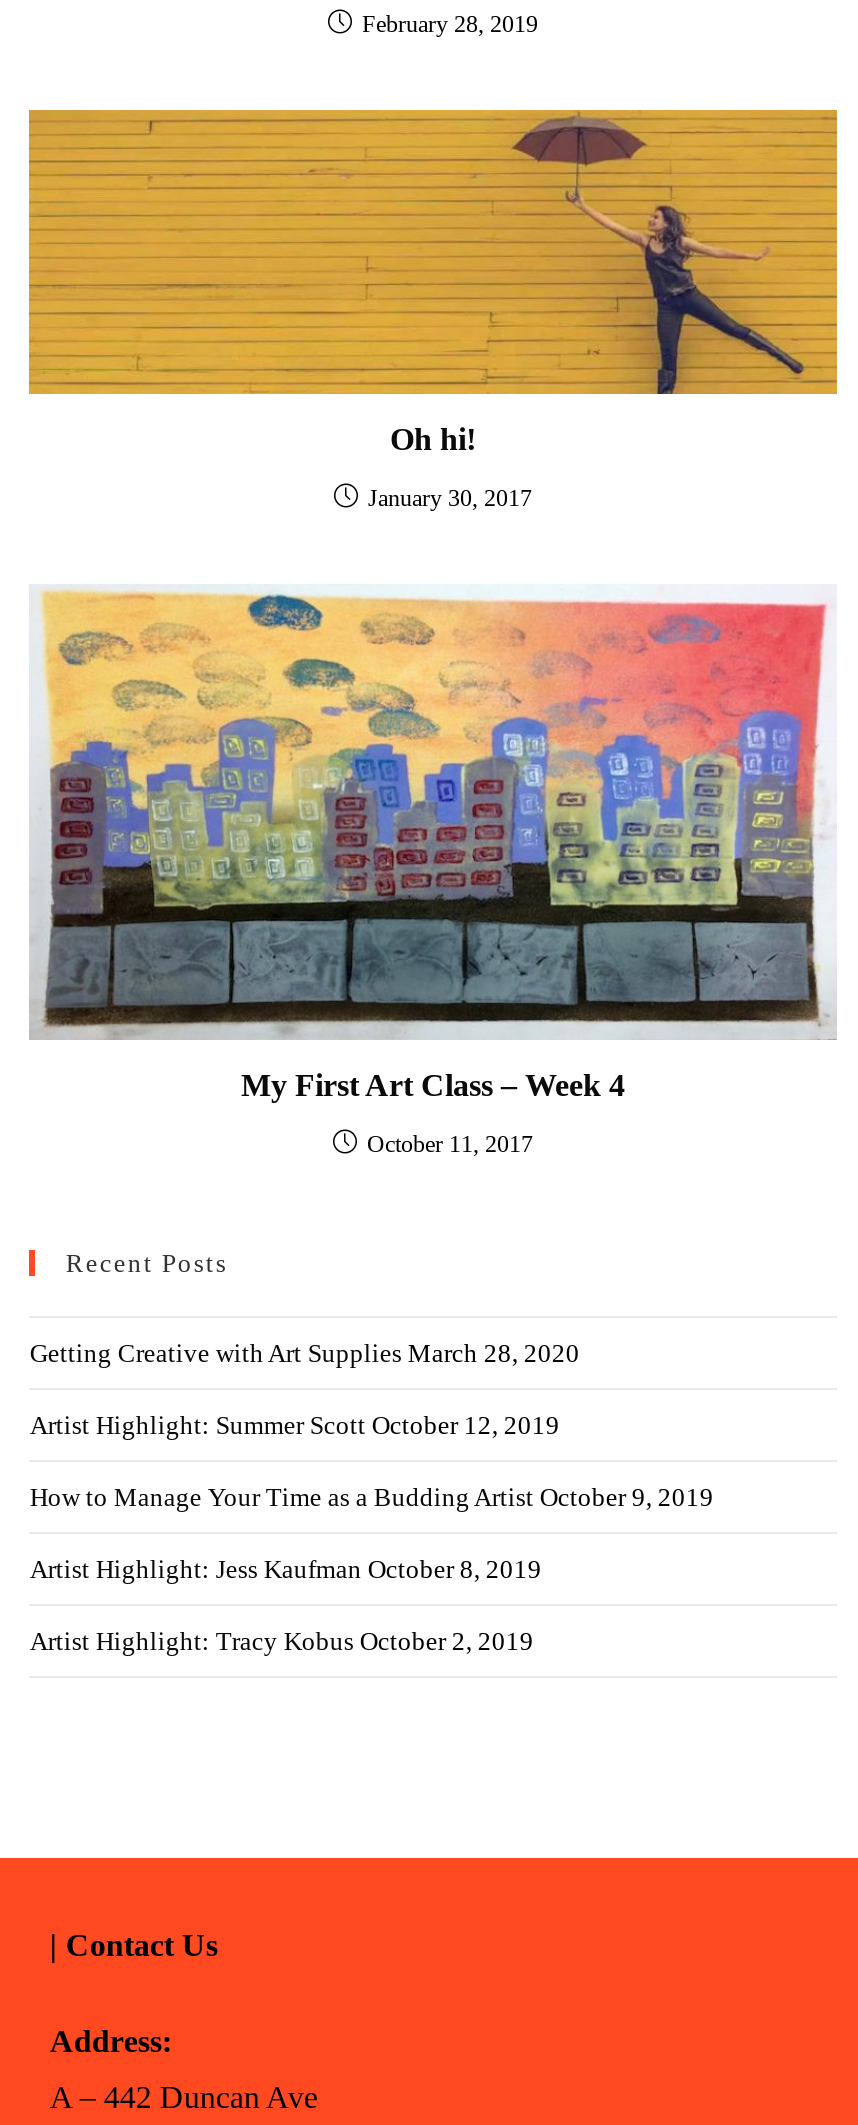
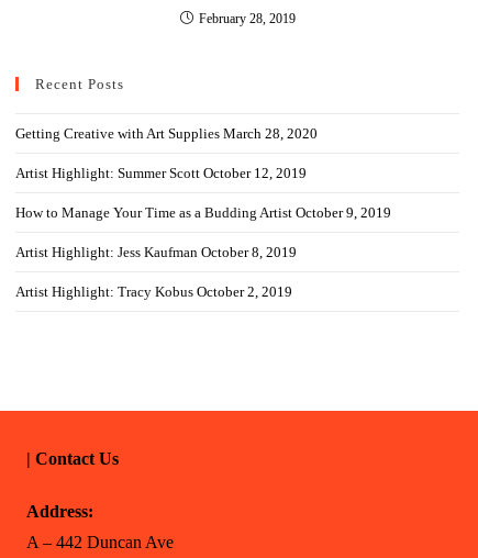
[27,108,839,513] [image] | Oh hi! | January 30, 2017 -> none
[29,588,837,1157] [image] | My First Art Class – Week 4 | October 11, 2017 -> none

